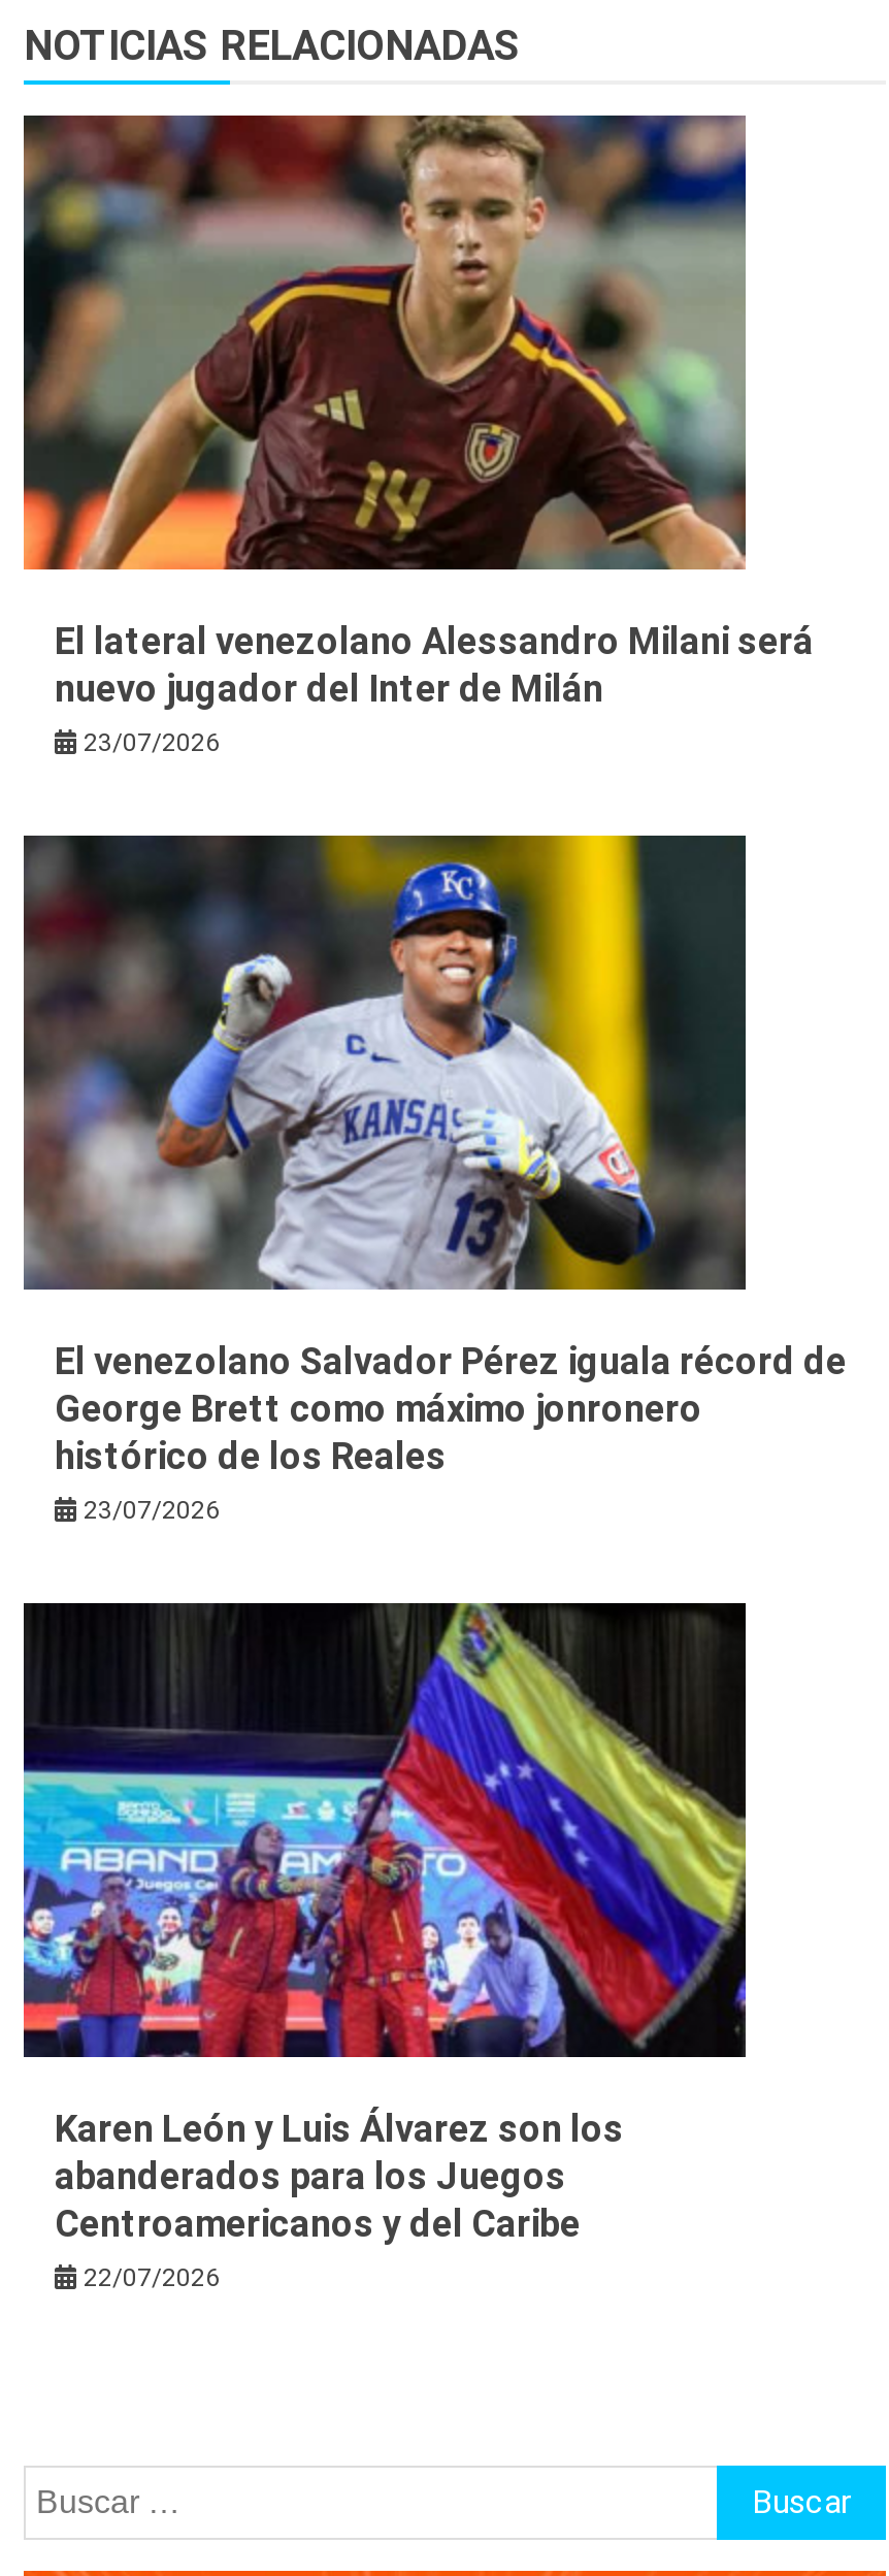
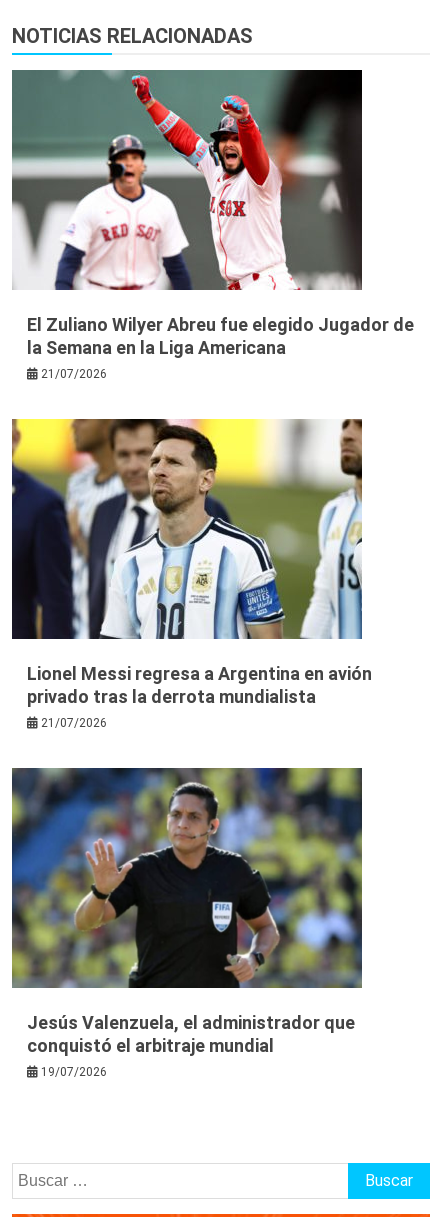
[22,115,748,573] [image] -> [11,69,362,260] [image]
[55,618,814,756] El lateral venezolano Alessandro Milani será | nuevo jugador del Inter de Milán | 23/07/2026 -> [27,314,414,381] El Zuliano Wilyer Abreu fue elegido Jugador de | la Semana en la Liga Americana | 21/07/2026
[22,833,847,1524] [image] | El venezolano Salvador Pérez iguala récord de | George Brett como máximo jonronero | histórico de los Reales | 23/07/2026 -> [11,418,372,730] [image] | Lionel Messi regresa a Argentina en avión | privado tras la derrota mundialista | 21/07/2026
[22,1600,748,2291] [image] | Karen León y Luis Álvarez son los | abanderados para los Juegos | Centroamericanos y del Caribe | 22/07/2026 -> [11,767,363,1079] [image] | Jesús Valenzuela, el administrador que | conquistó el arbitraje mundial | 19/07/2026

